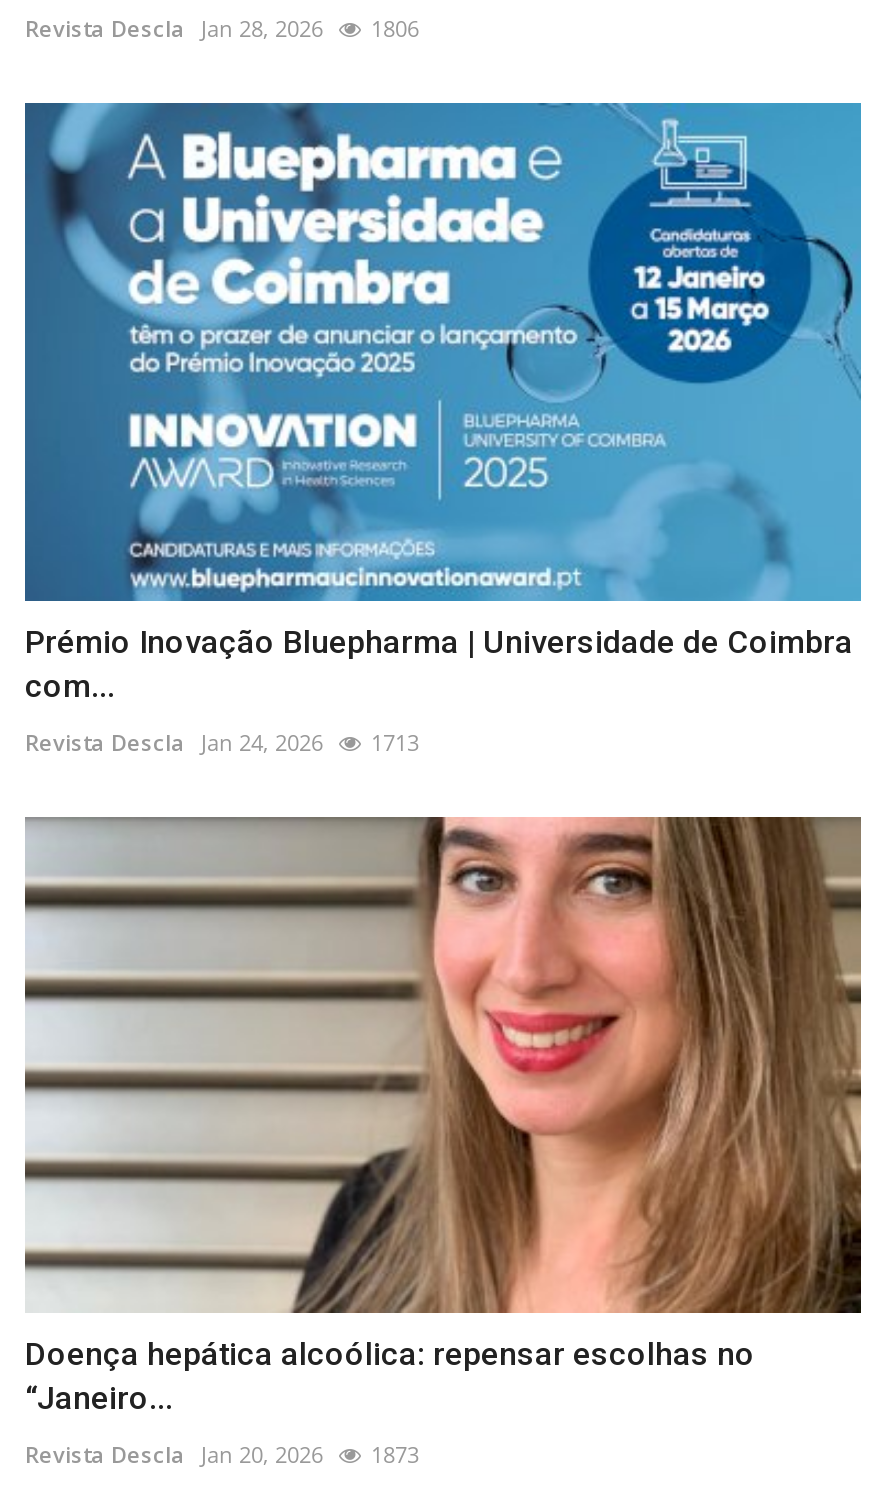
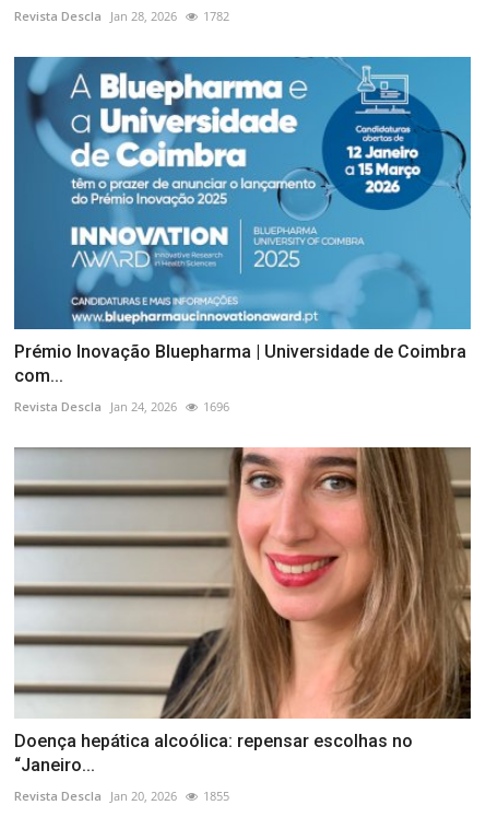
[25,13,419,43] Revista Descla Jan 28, 2026 1806 -> [14,8,229,24] Revista Descla Jan 28, 2026 1782
[25,726,419,756] Revista Descla Jan 24, 2026 1713 -> [14,398,229,414] Revista Descla Jan 24, 2026 1696
[25,1440,419,1470] Revista Descla Jan 20, 2026 1873 -> [14,788,229,804] Revista Descla Jan 20, 2026 1855

